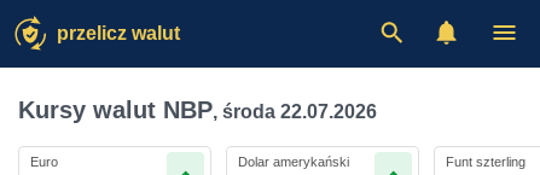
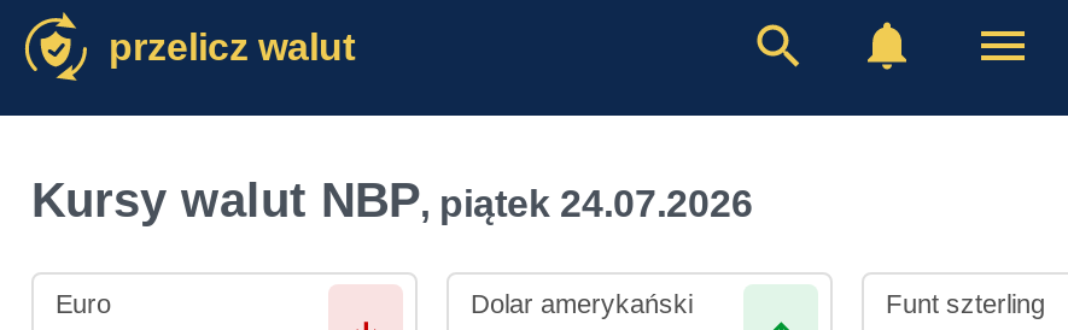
[18,97,377,123] Kursy walut NBP, środa 22.07.2026 -> [31,173,753,226] Kursy walut NBP, piątek 24.07.2026

